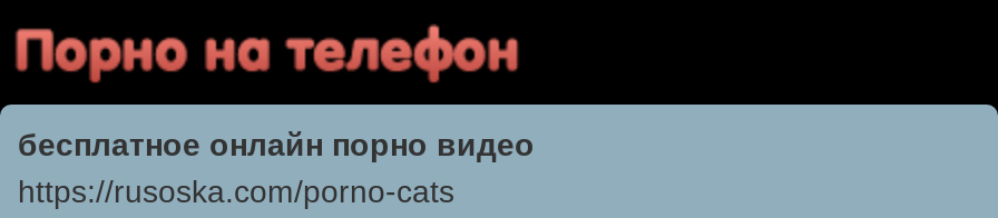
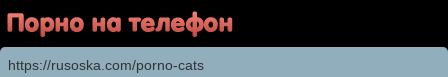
[18,127,535,162] бесплатное онлайн порно видео -> none

